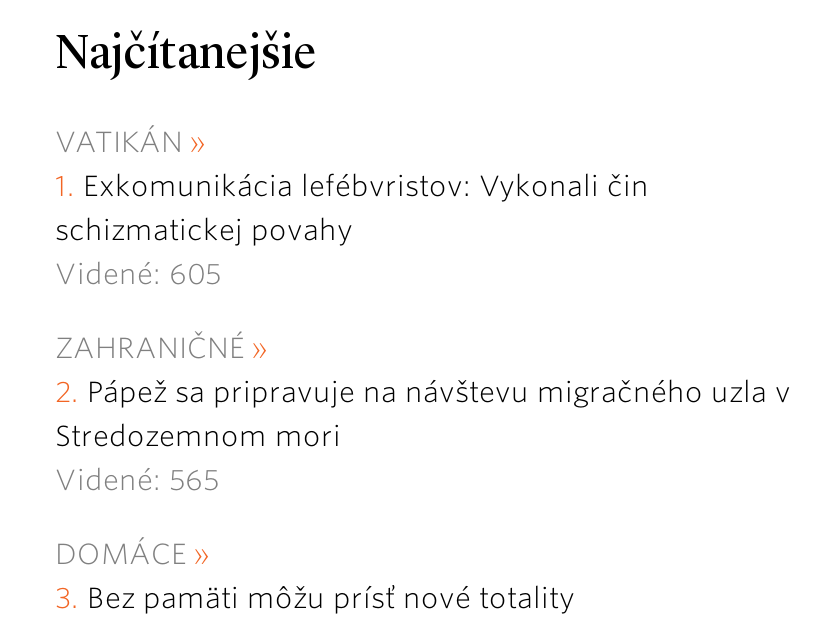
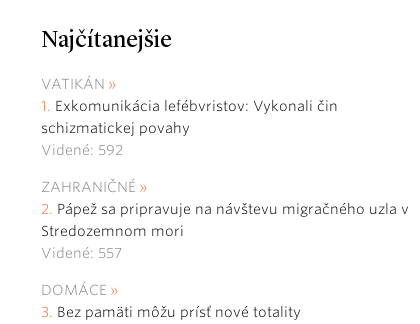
[55,259,221,291] Videné: 605 -> [41,142,123,158] Videné: 592
[55,465,219,497] Videné: 565 -> [41,245,122,261] Videné: 557

